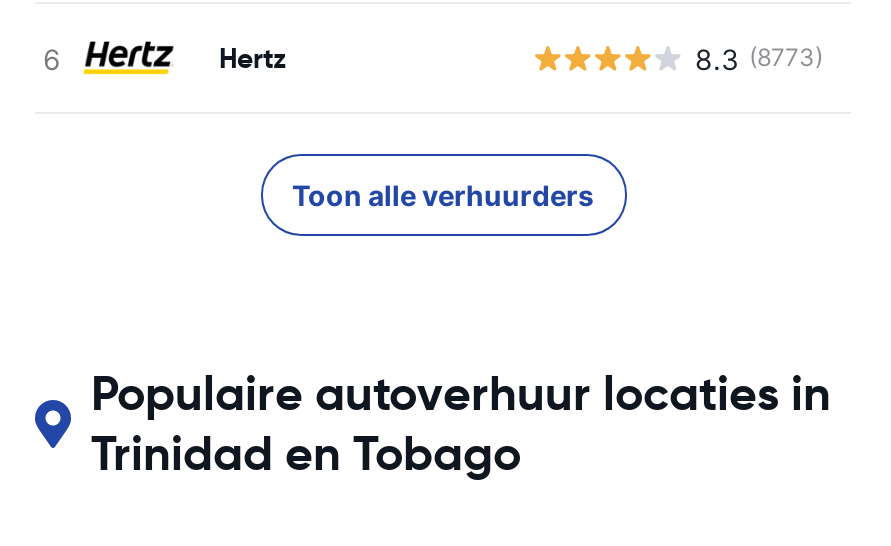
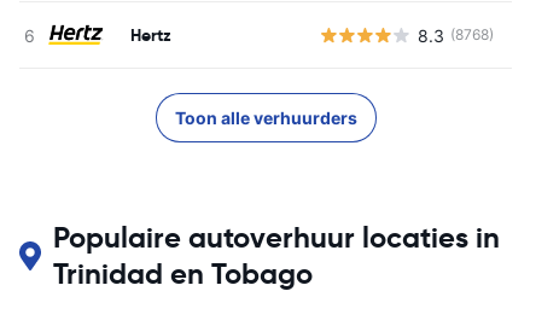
[695,41,823,75] 8.3 (8773) -> [418,25,494,45] 8.3 (8768)

